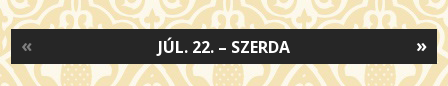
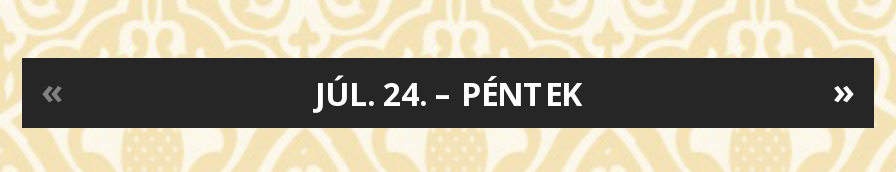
[158,36,290,58] JÚL. 22. – SZERDA -> [315,72,581,116] JÚL. 24. – PÉNTEK

